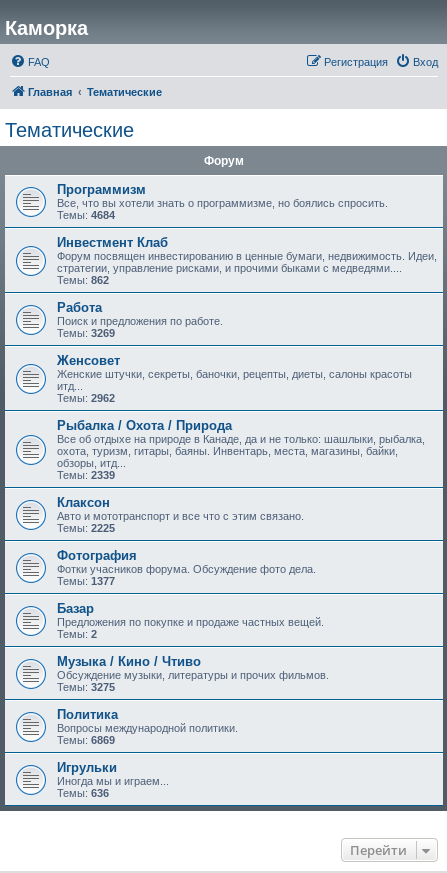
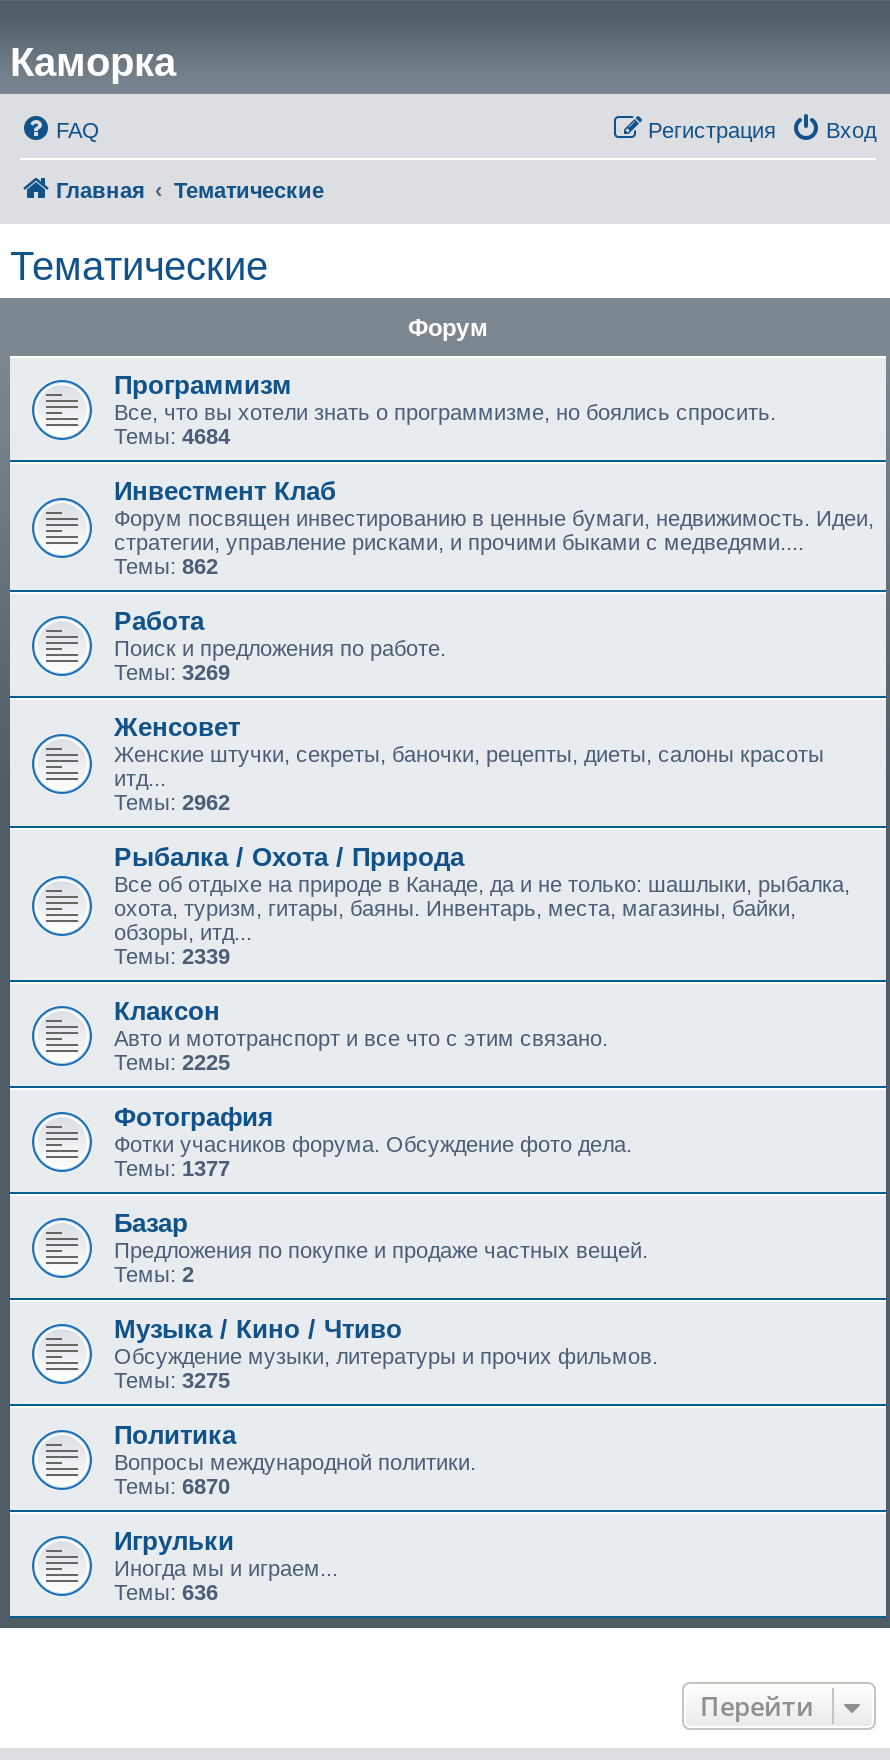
[57,734,115,746] Темы: 6869 -> [114,1474,230,1498] Темы: 6870

